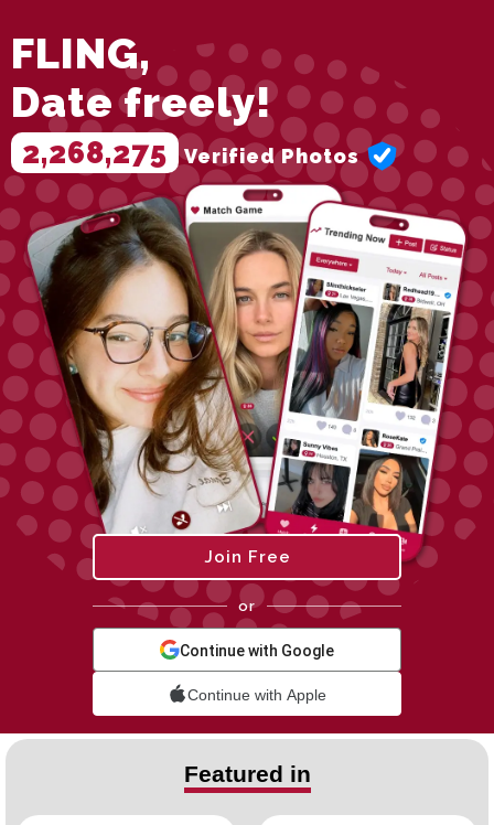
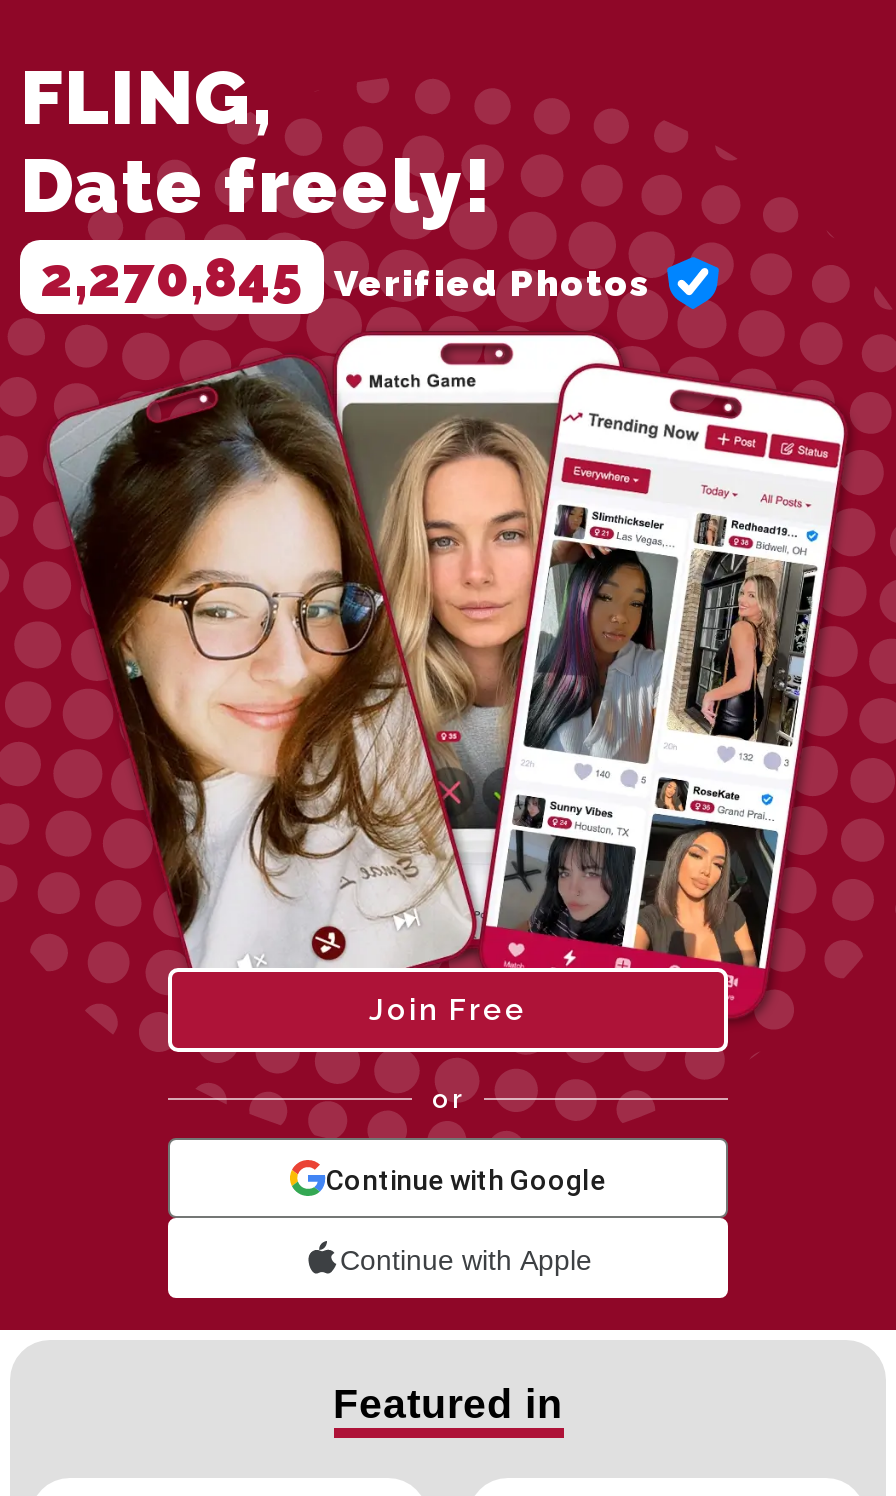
[22,136,365,170] 2,268,275 Verified Photos -> [40,246,662,308] 2,270,845 Verified Photos

